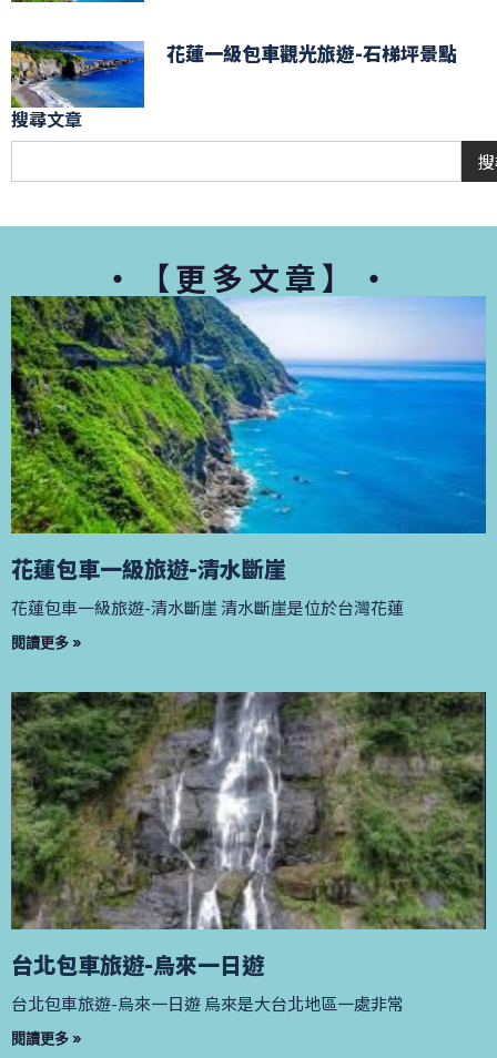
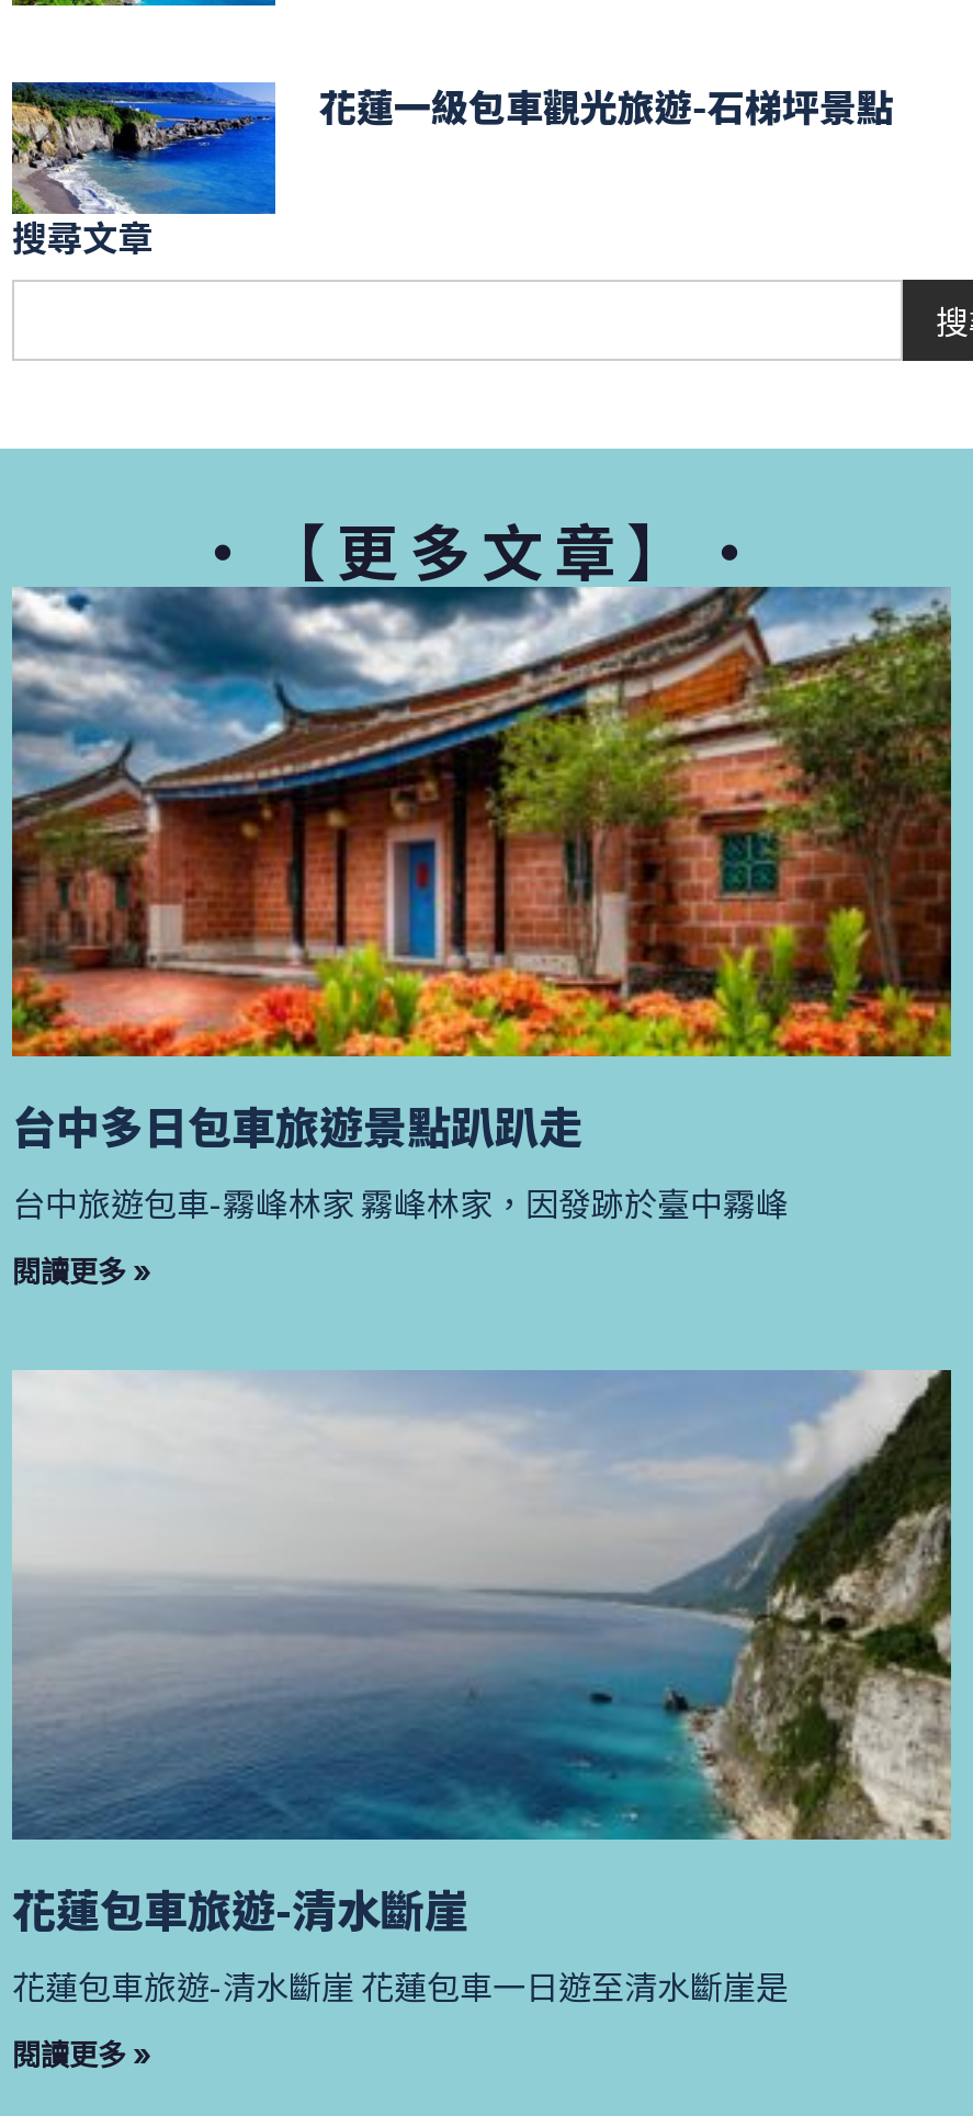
[10,295,487,585] [image] | 花蓮包車一級旅遊-清水斷崖 -> [10,586,953,1157] [image] | 台中多日包車旅遊景點趴趴走
[11,596,404,619] 花蓮包車一級旅遊-清水斷崖 清水斷崖是位於台灣花蓮 -> [12,1179,789,1225] 台中旅遊包車-霧峰林家 霧峰林家，因發跡於臺中霧峰
[10,691,487,1015] [image] | 台北包車旅遊-烏來一日遊 | 台北包車旅遊-烏來一日遊 烏來是大台北地區一處非常 -> [10,1369,951,2008] [image] | 花蓮包車旅遊-清水斷崖 | 花蓮包車旅遊-清水斷崖 花蓮包車一日遊至清水斷崖是

